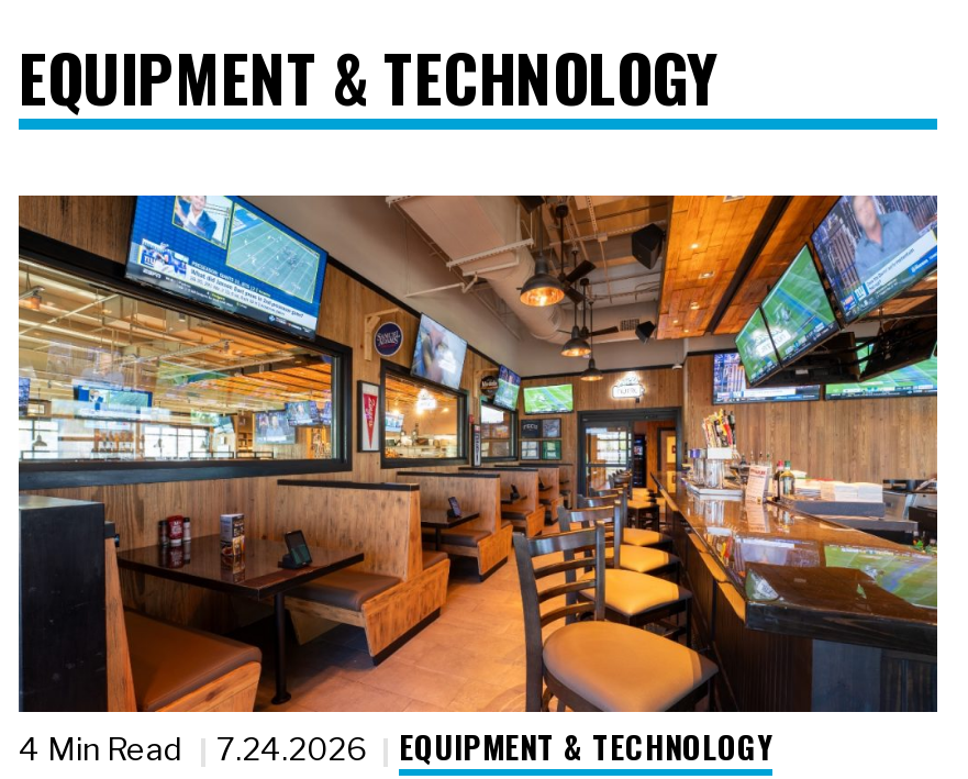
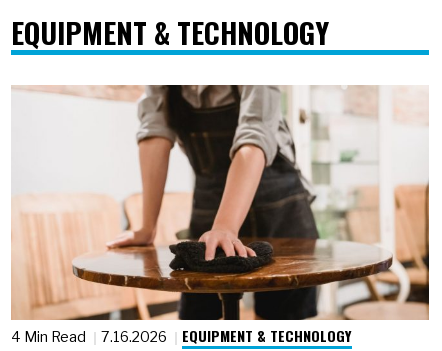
[16,194,939,768] [image] | 4 Min Read 7.24.2026 EQUIPMENT & TECHNOLOGY -> [11,85,430,346] [image] | 4 Min Read 7.16.2026 EQUIPMENT & TECHNOLOGY

